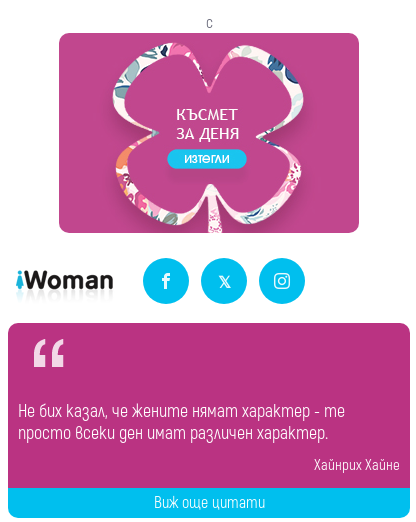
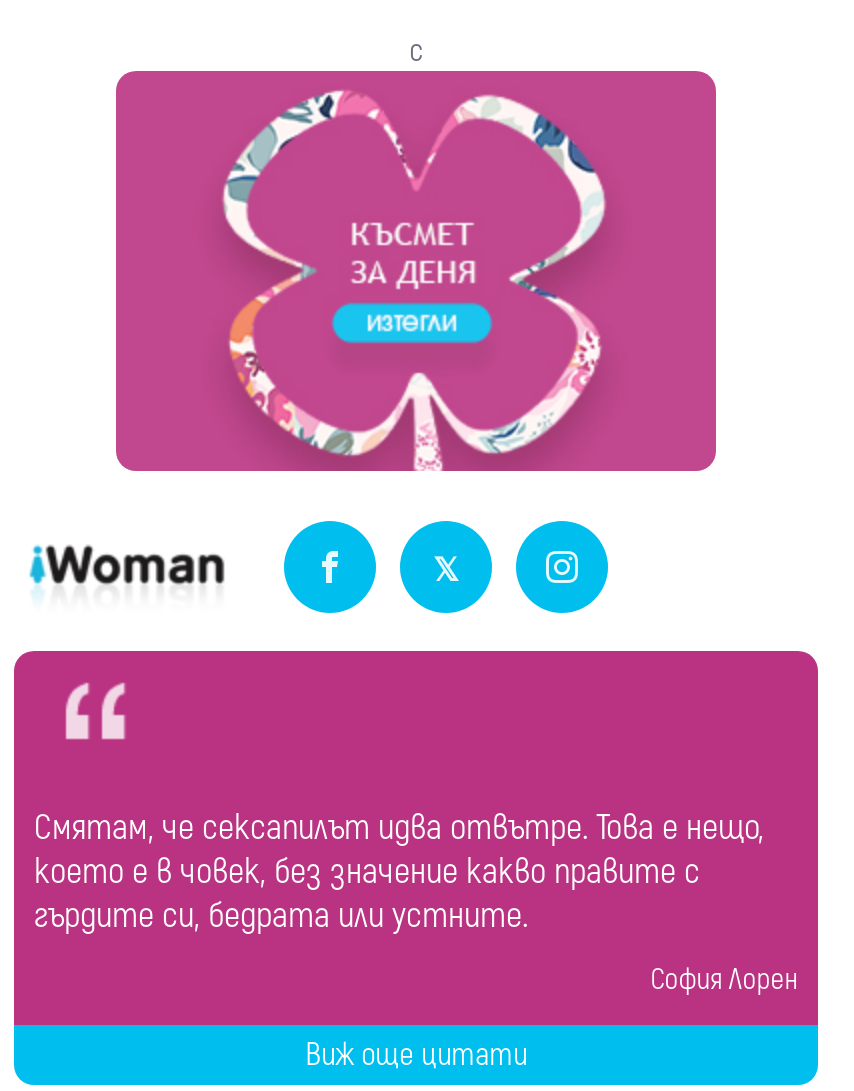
[18,400,345,445] Не бих казал, че жените нямат характер - те | просто всеки ден имат различен характер. -> [34,804,764,938] Смятам, че сексапилът идва отвътре. Това е нещо, | което е в човек, без значение какво правите с | гърдите си, бедрата или устните.
[314,456,400,475] Хайнрих Хайне -> [650,960,798,998] София Лорен

